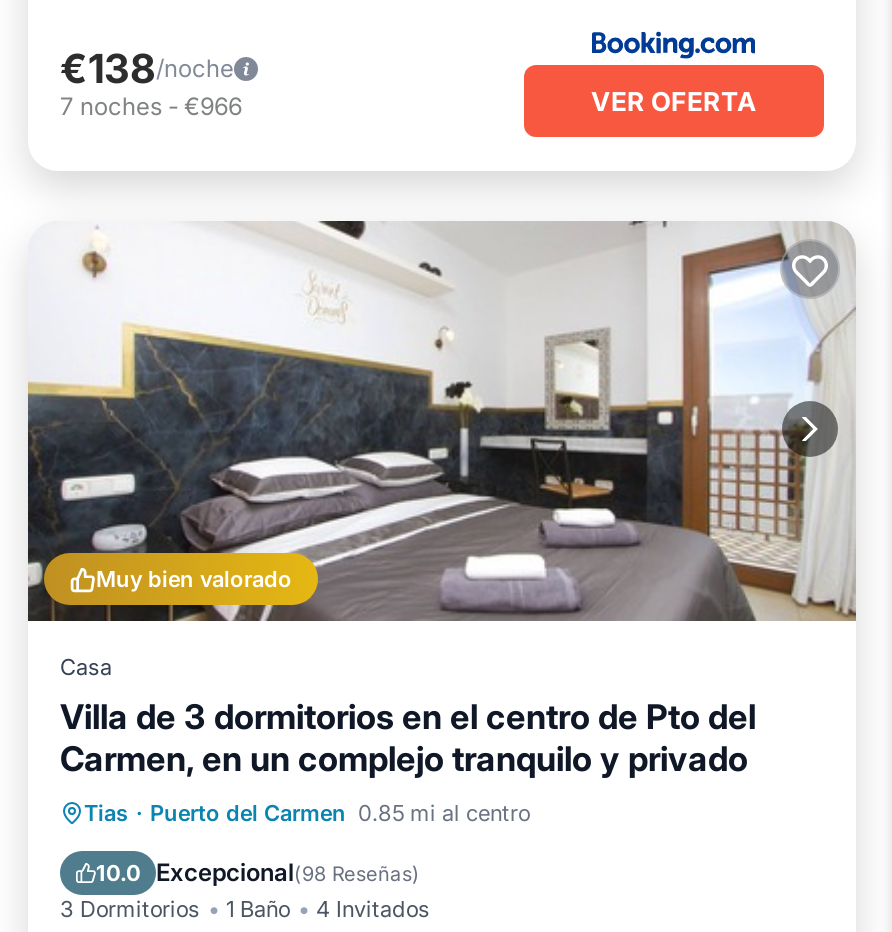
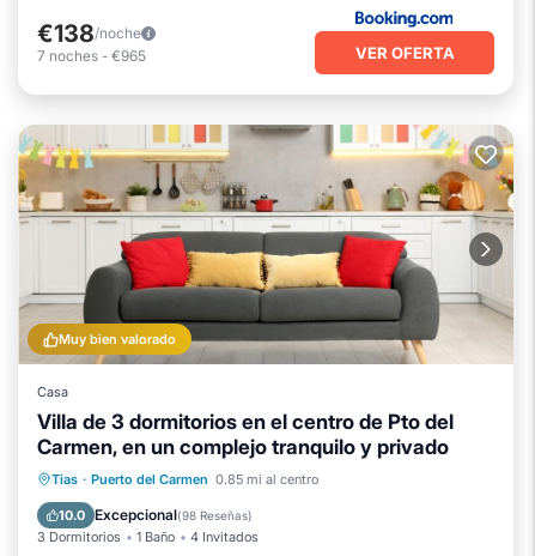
[60,90,242,120] 7 noches - €966 -> [37,46,146,64] 7 noches - €965
[26,219,858,623] [image] -> [17,123,515,364] [image]

